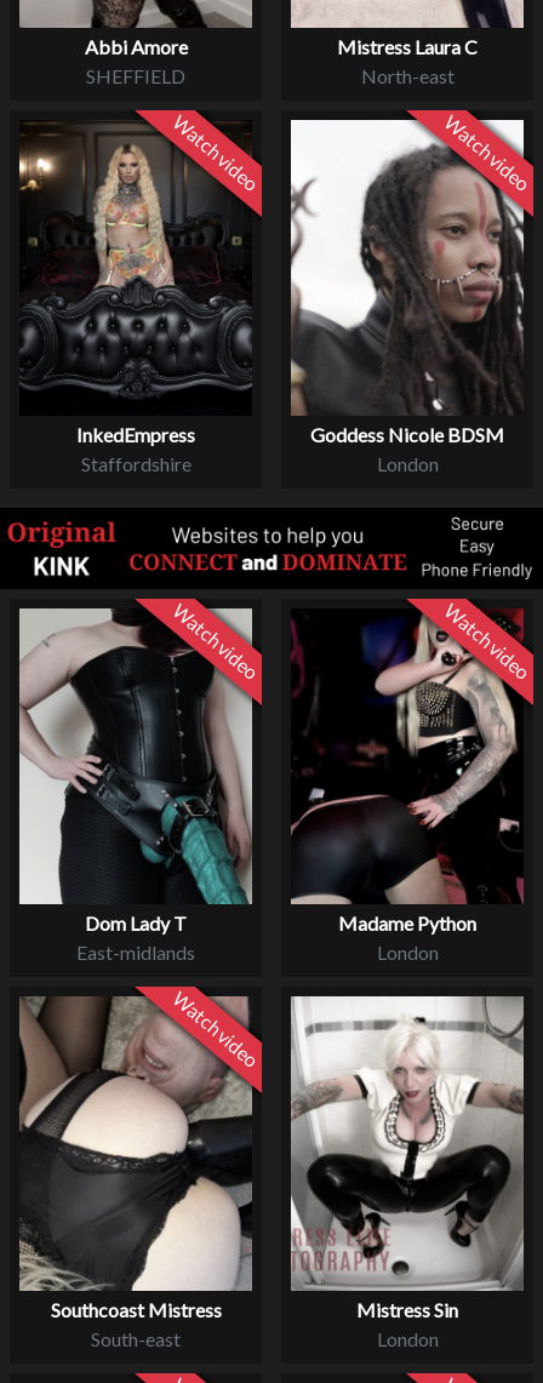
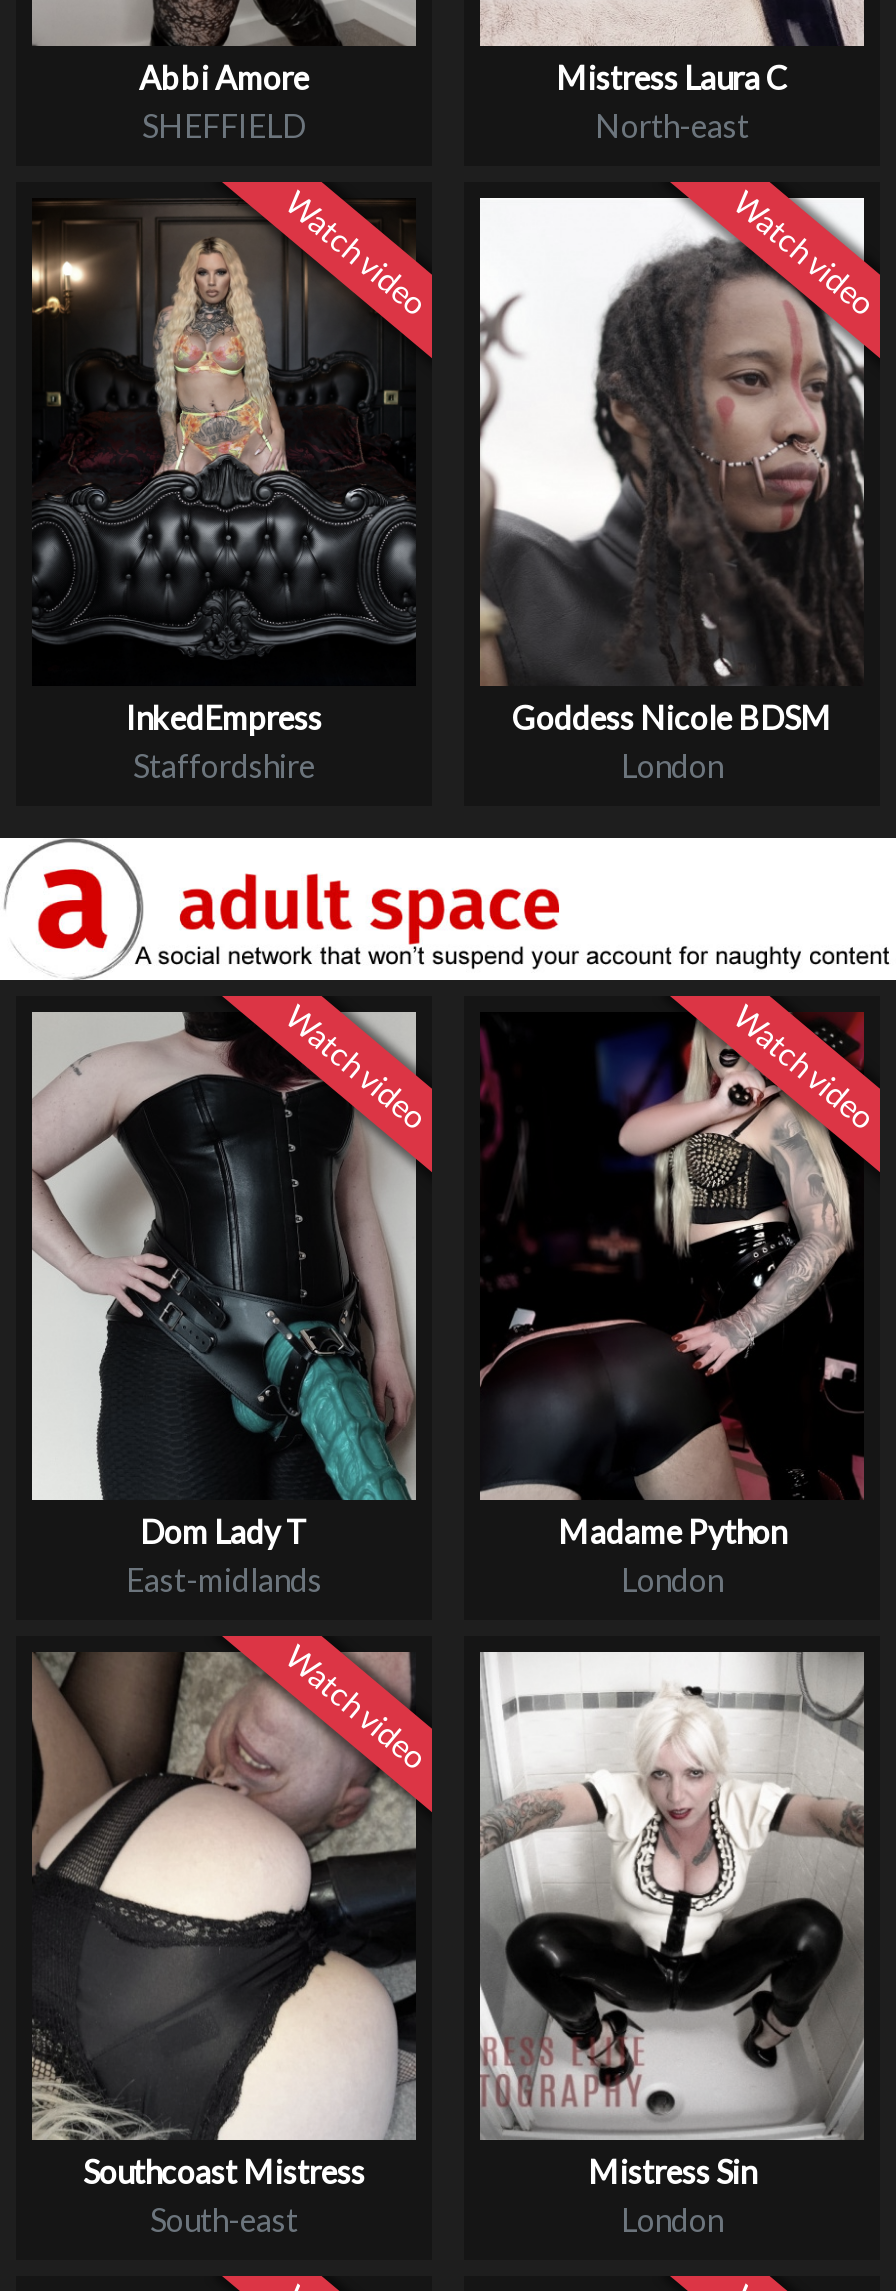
[4,508,539,590] [image] -> [6,836,890,982] [image]

